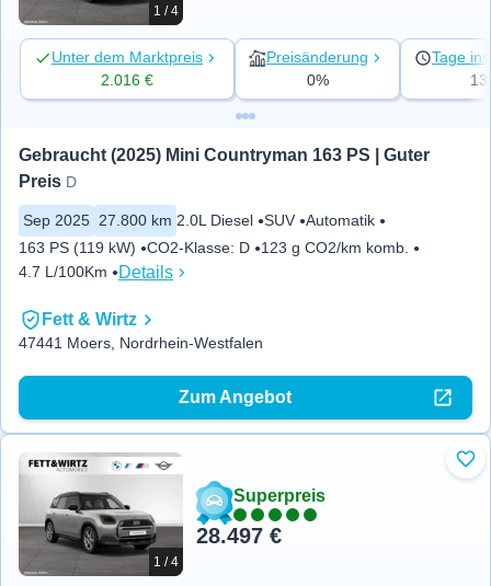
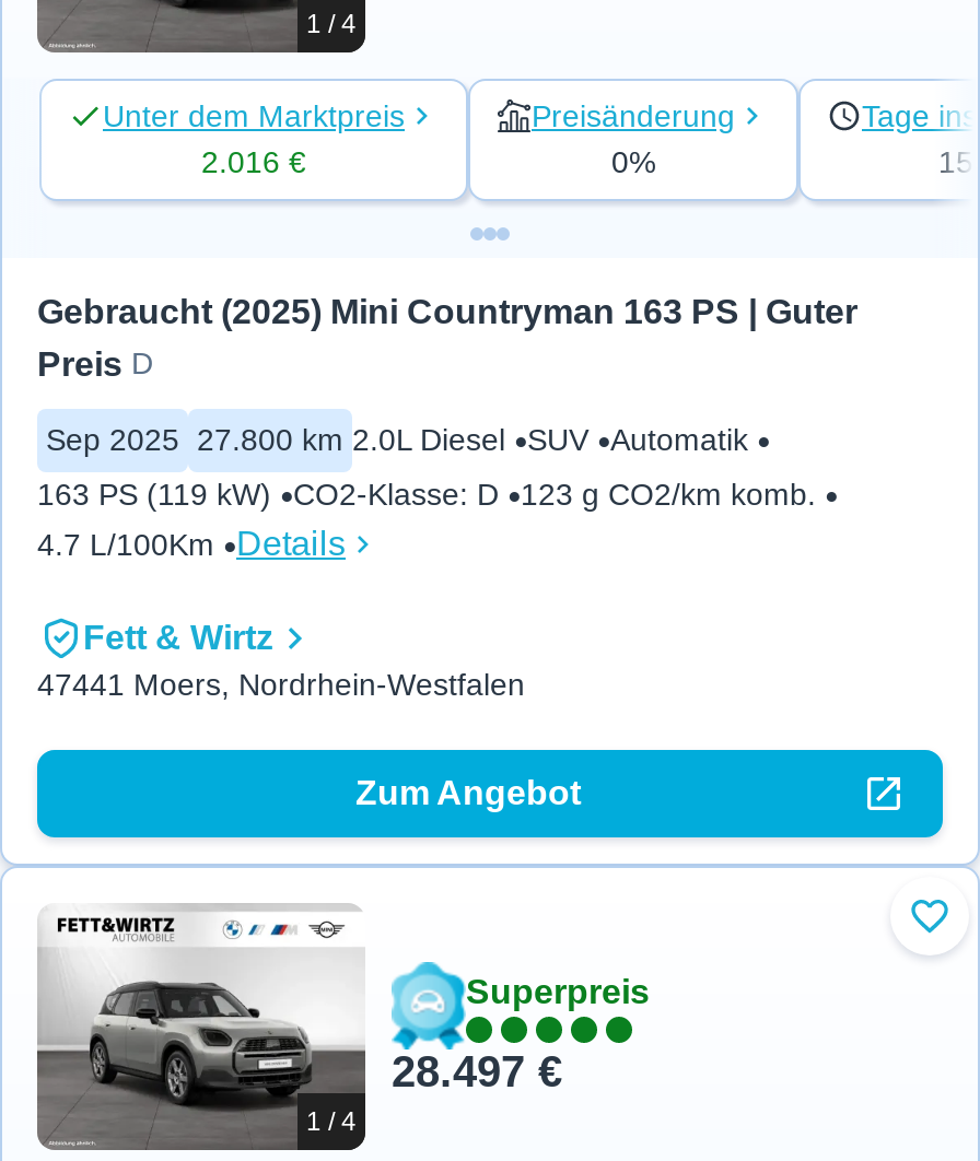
[470,72,488,89] 13 -> [938,143,973,178] 15

